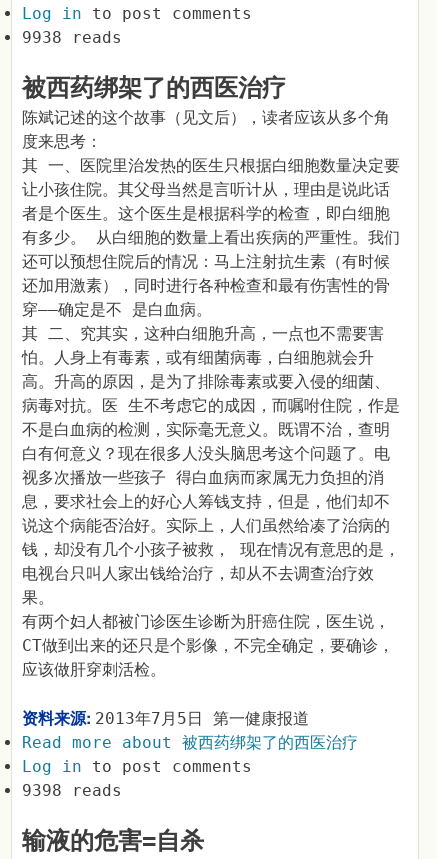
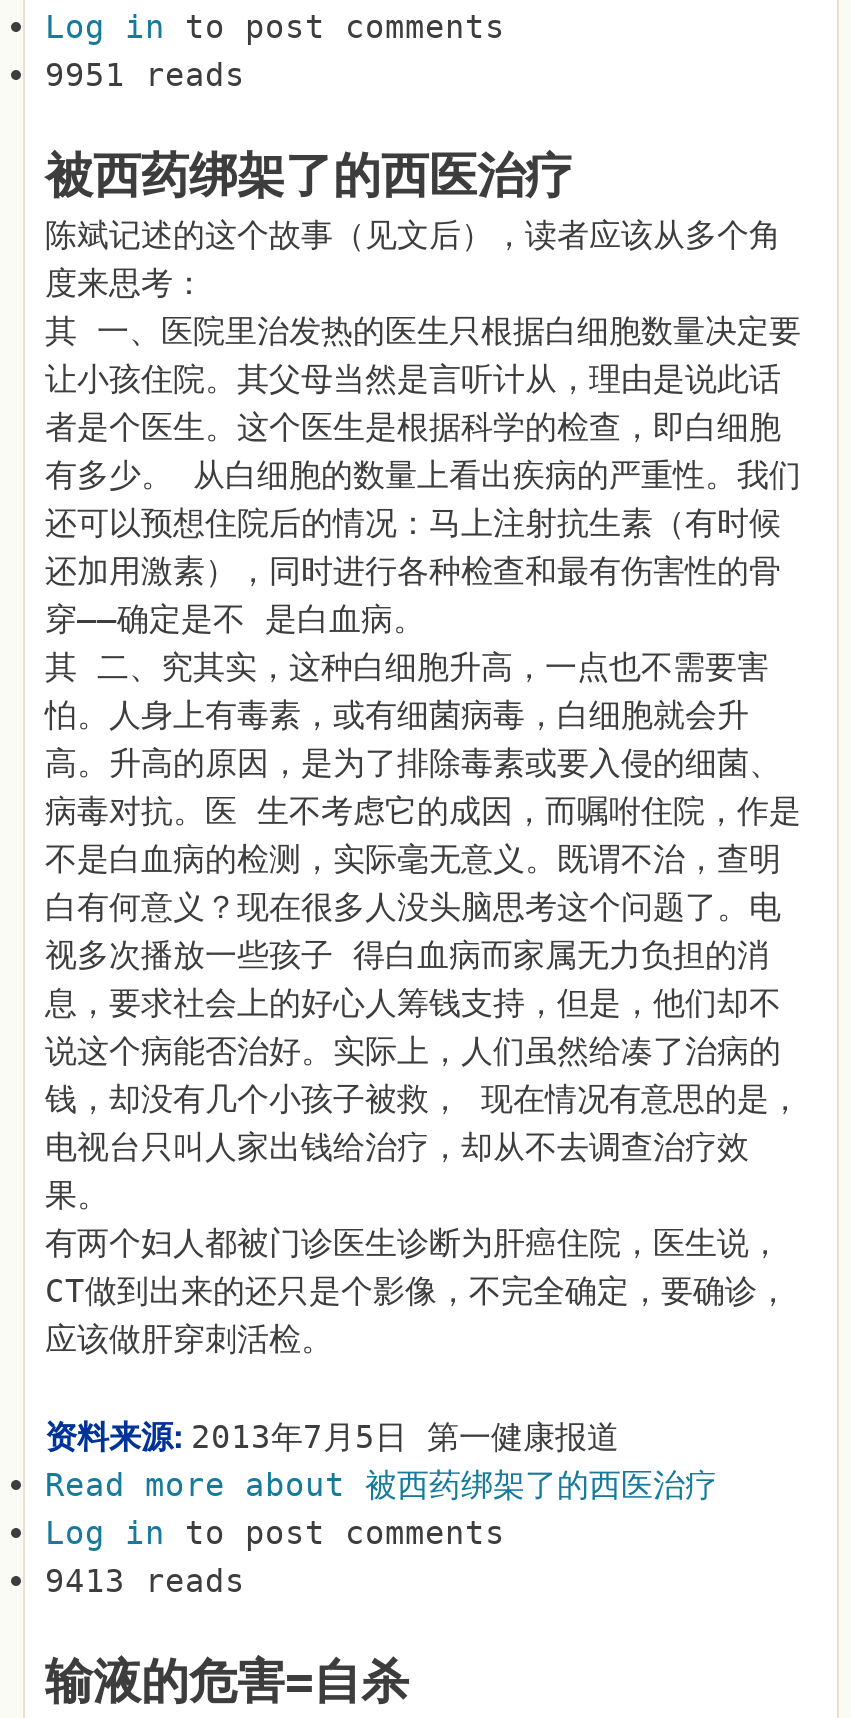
[22,28,122,47] 9938 reads -> [45,56,245,94] 9951 reads
[22,781,122,800] 9398 reads -> [45,1562,245,1600] 9413 reads

